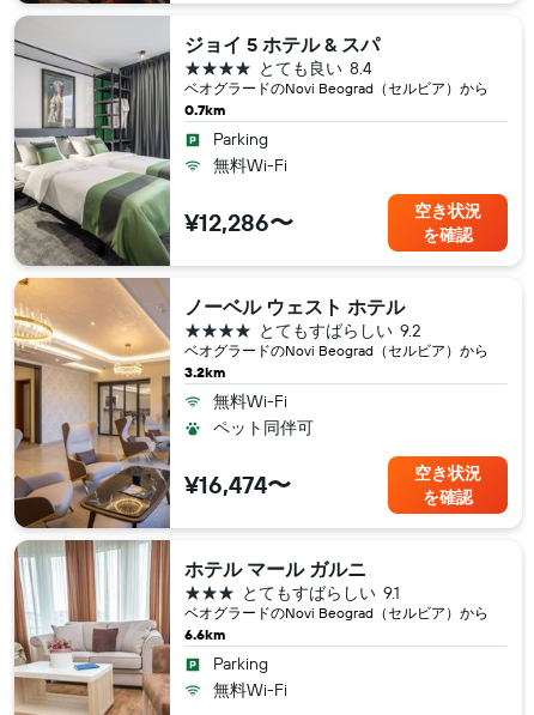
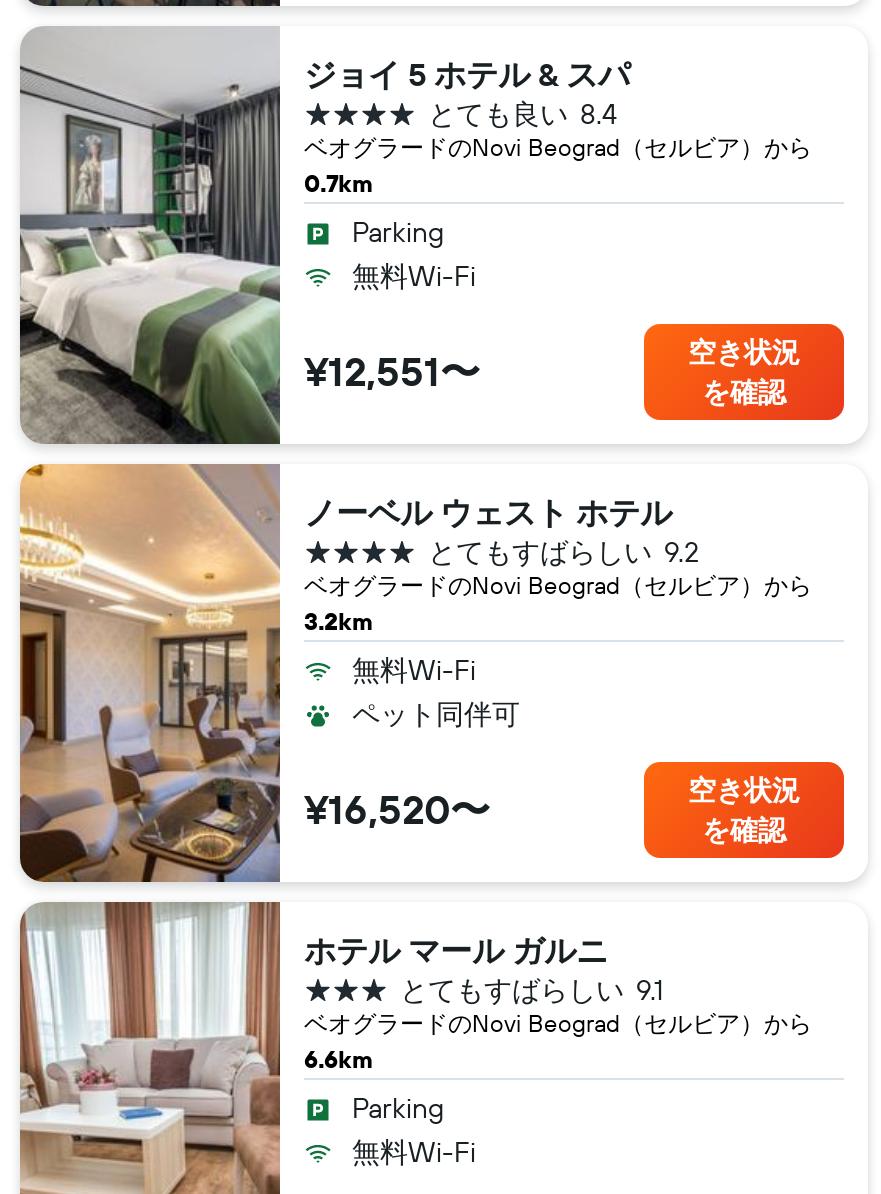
[184,207,293,237] ¥12,286〜 -> [304,346,480,396] ¥12,551〜
[184,469,291,499] ¥16,474〜 -> [304,784,490,834] ¥16,520〜

